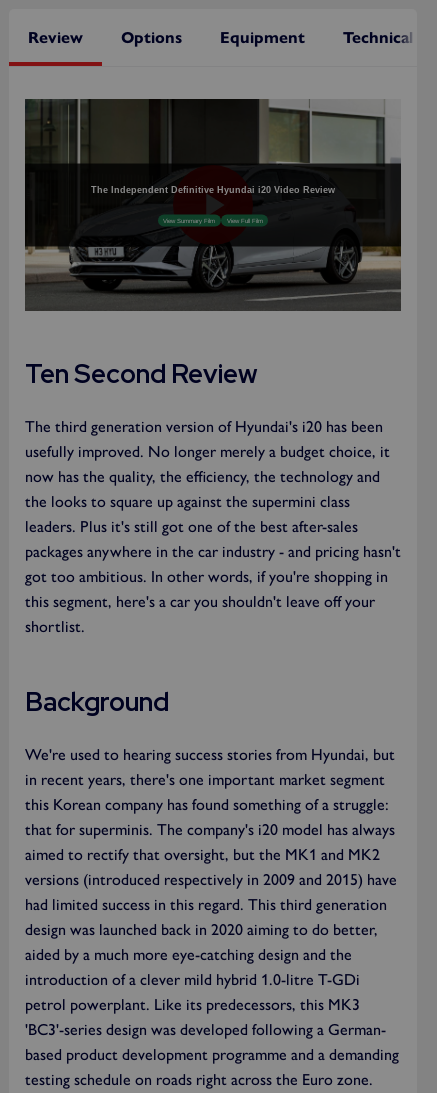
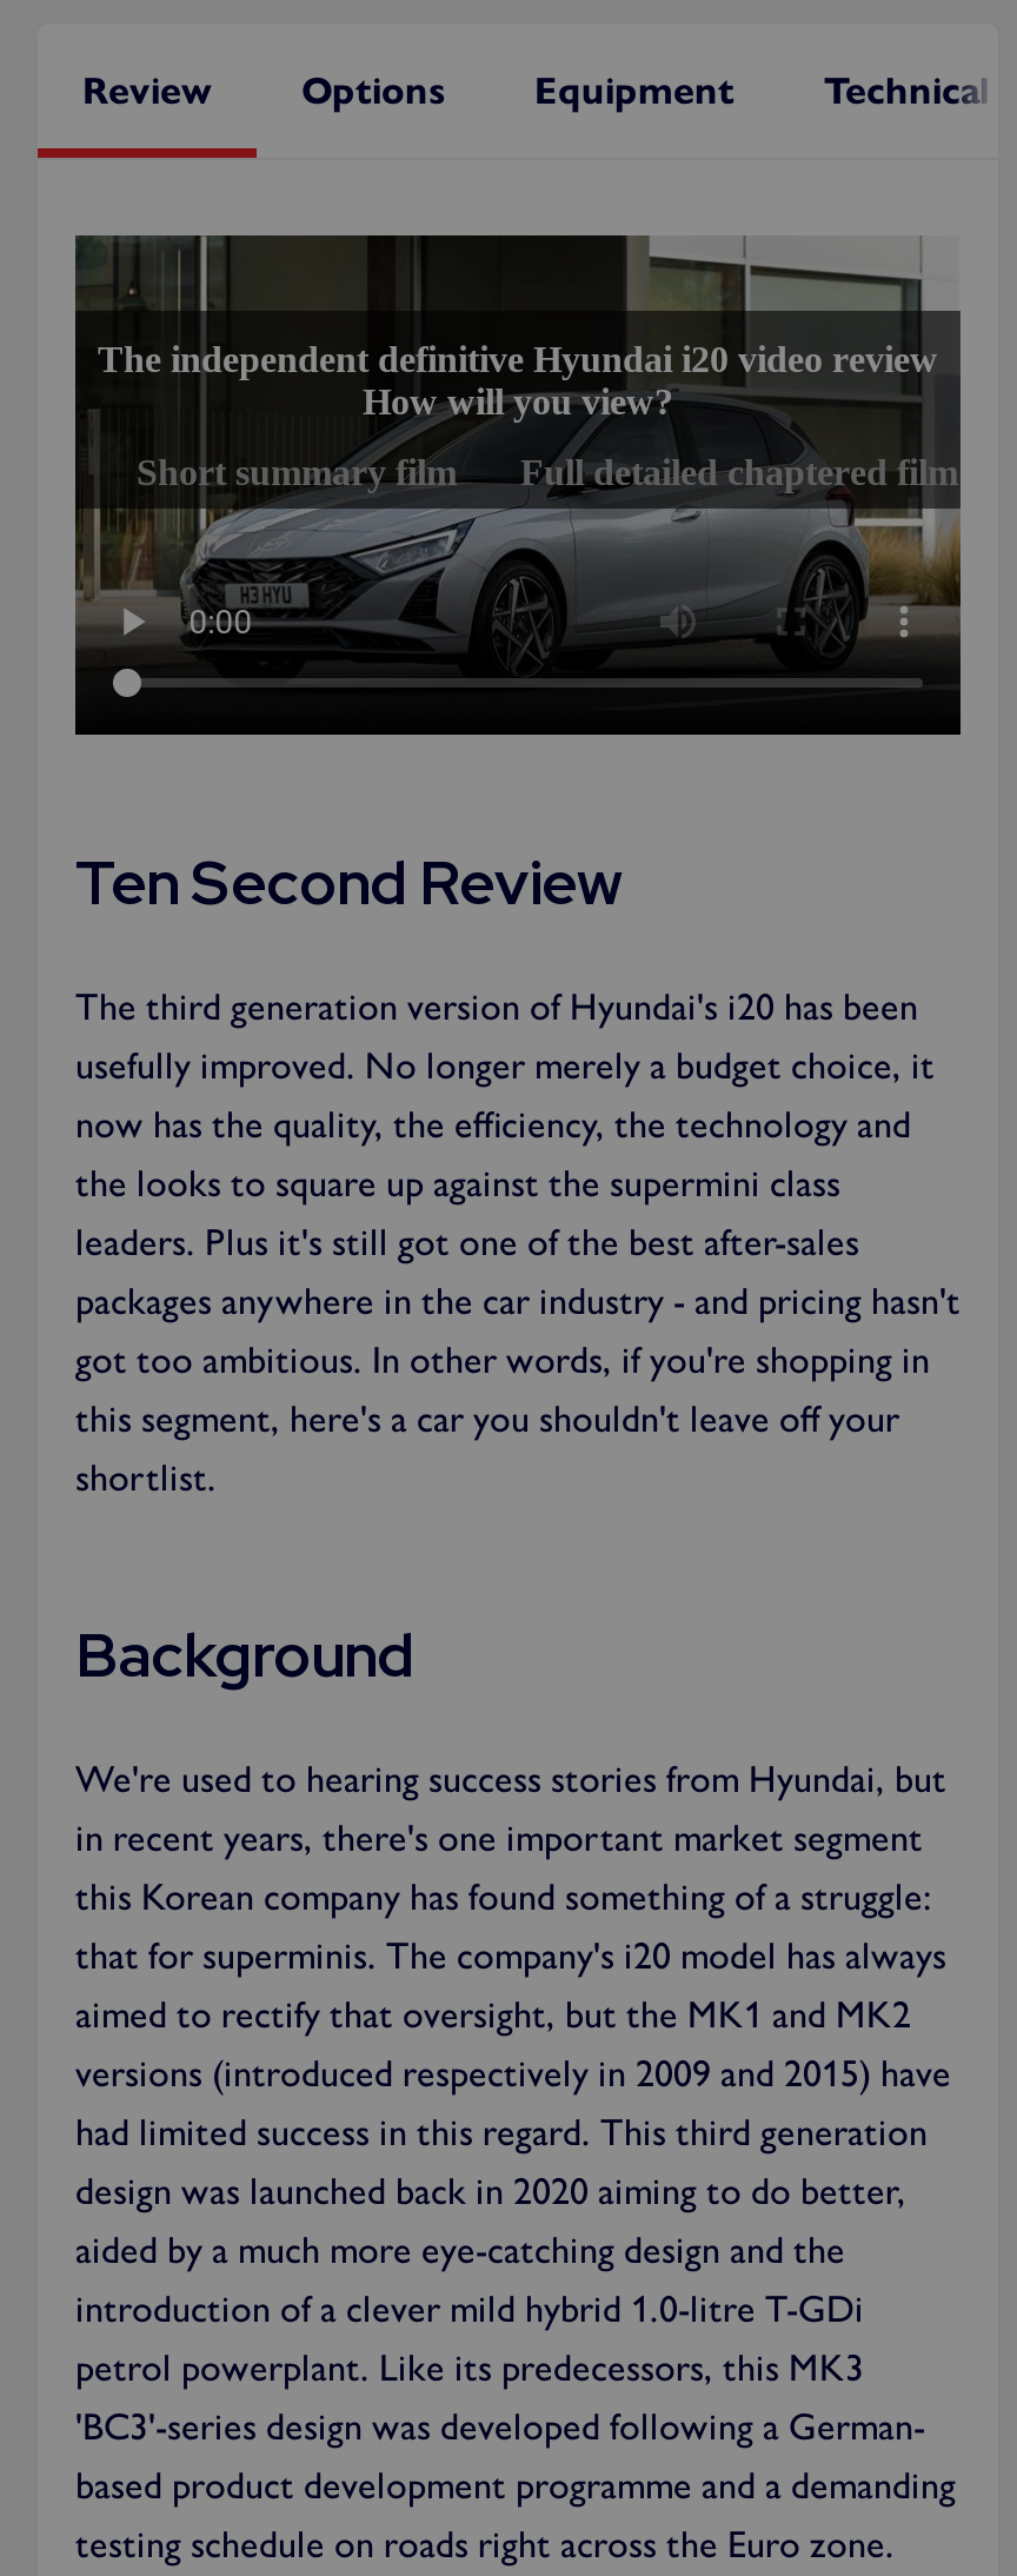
[25,131,402,312] [image] -> [75,308,963,737] [image]

